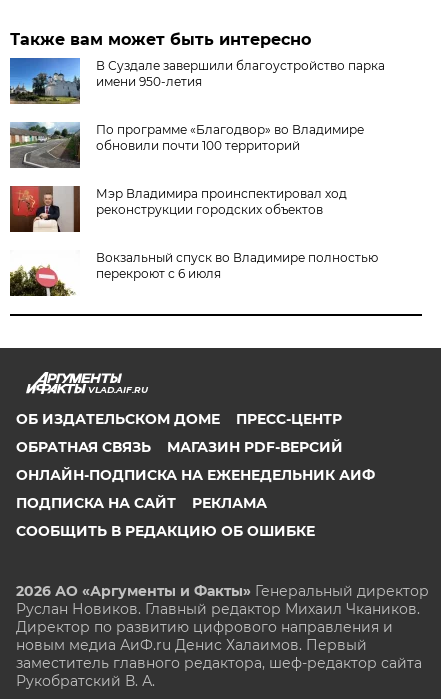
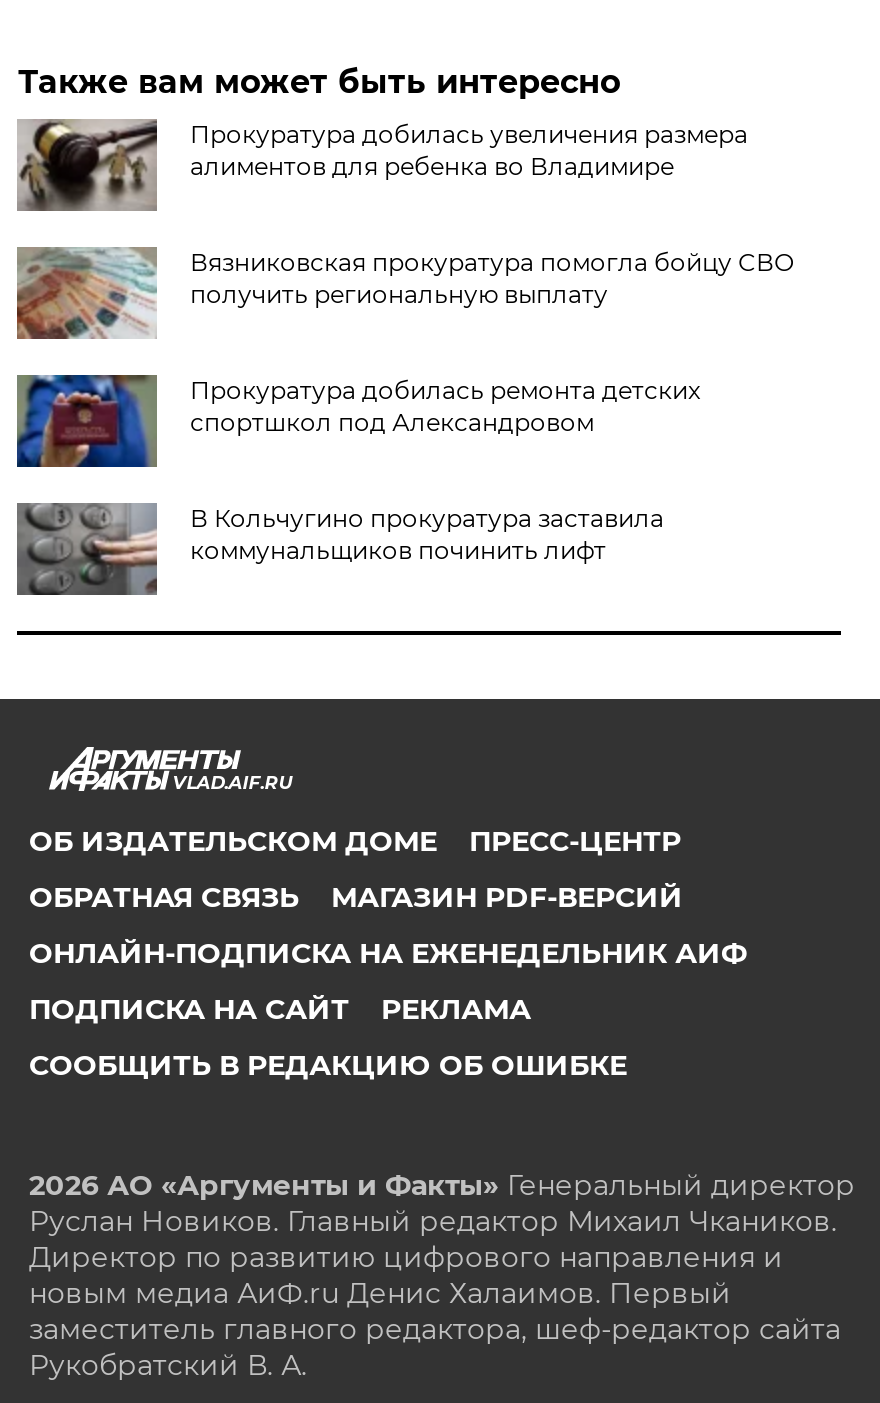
[9,57,385,104] [image] | В Суздале завершили благоустройство парка | имени 950-летия -> [17,117,748,211] [image] | Прокуратура добилась увеличения размера | алиментов для ребенка во Владимире
[9,122,364,169] [image] | По программе «Благодвор» во Владимире | обновили почти 100 территорий -> [15,245,794,339] [image] | Вязниковская прокуратура помогла бойцу СВО | получить региональную выплату
[9,185,347,233] [image] | Мэр Владимира проинспектировал ход | реконструкции городских объектов -> [15,373,700,469] [image] | Прокуратура добилась ремонта детских | спортшкол под Александровом
[9,250,378,297] [image] | Вокзальный спуск во Владимире полностью | перекроют с 6 июля -> [15,501,664,597] [image] | В Кольчугино прокуратура заставила | коммунальщиков починить лифт

